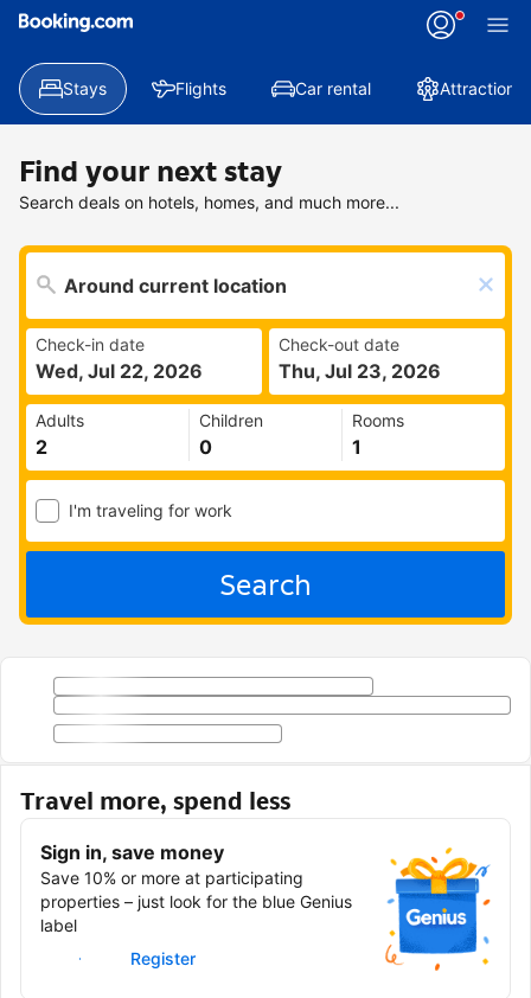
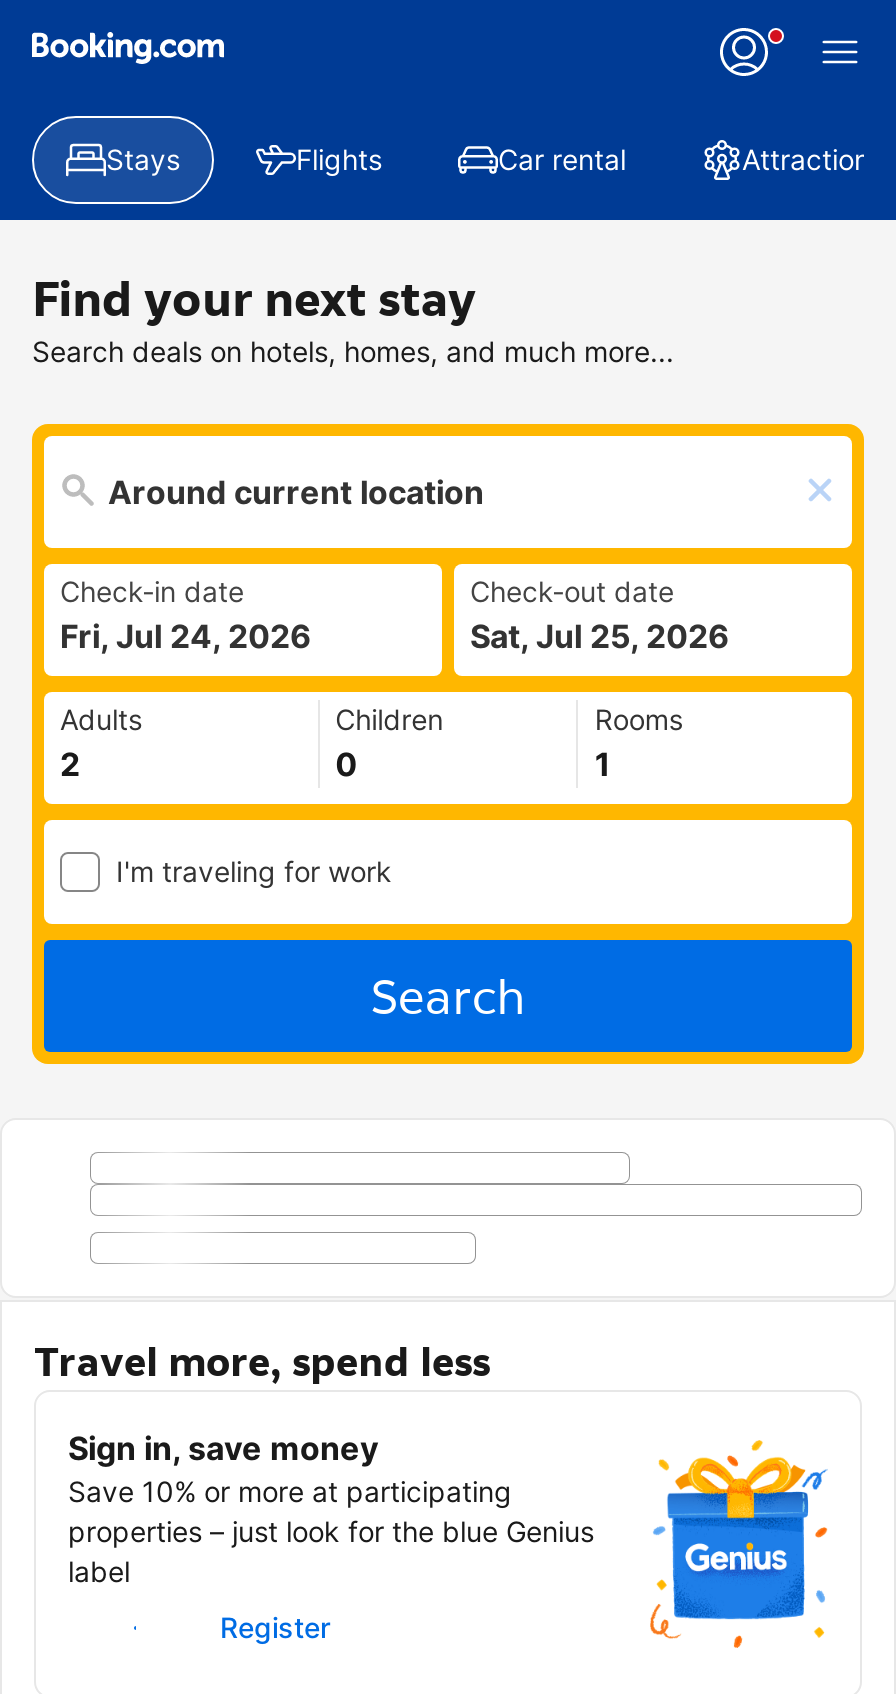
[36,359,203,383] Wed, Jul 22, 2026 -> [60,616,312,656] Fri, Jul 24, 2026
[279,359,441,383] Thu, Jul 23, 2026 -> [470,616,730,656] Sat, Jul 25, 2026

